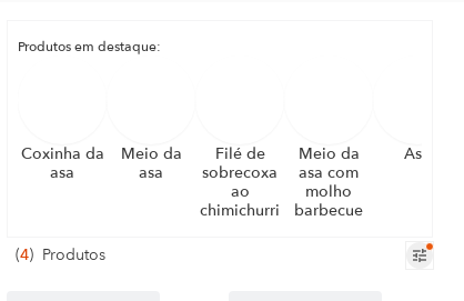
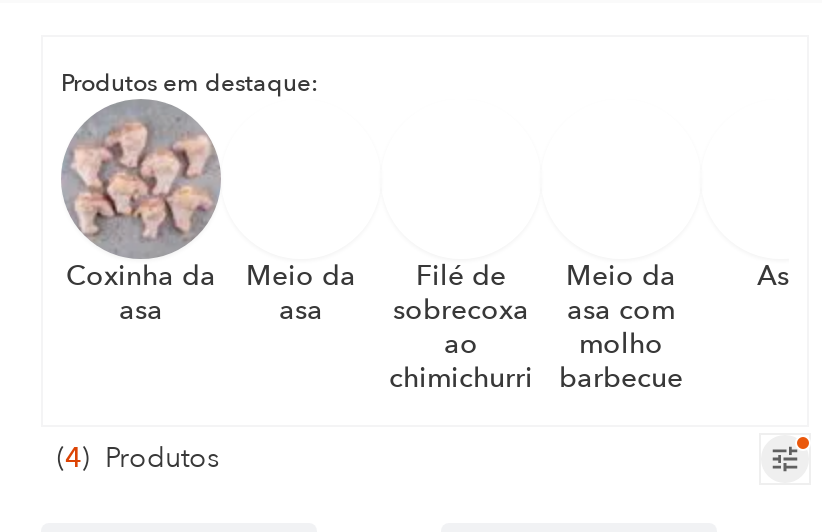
none -> [59,105,223,253] [image]

